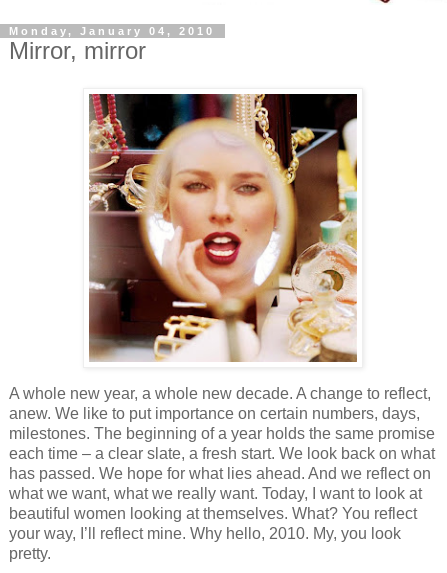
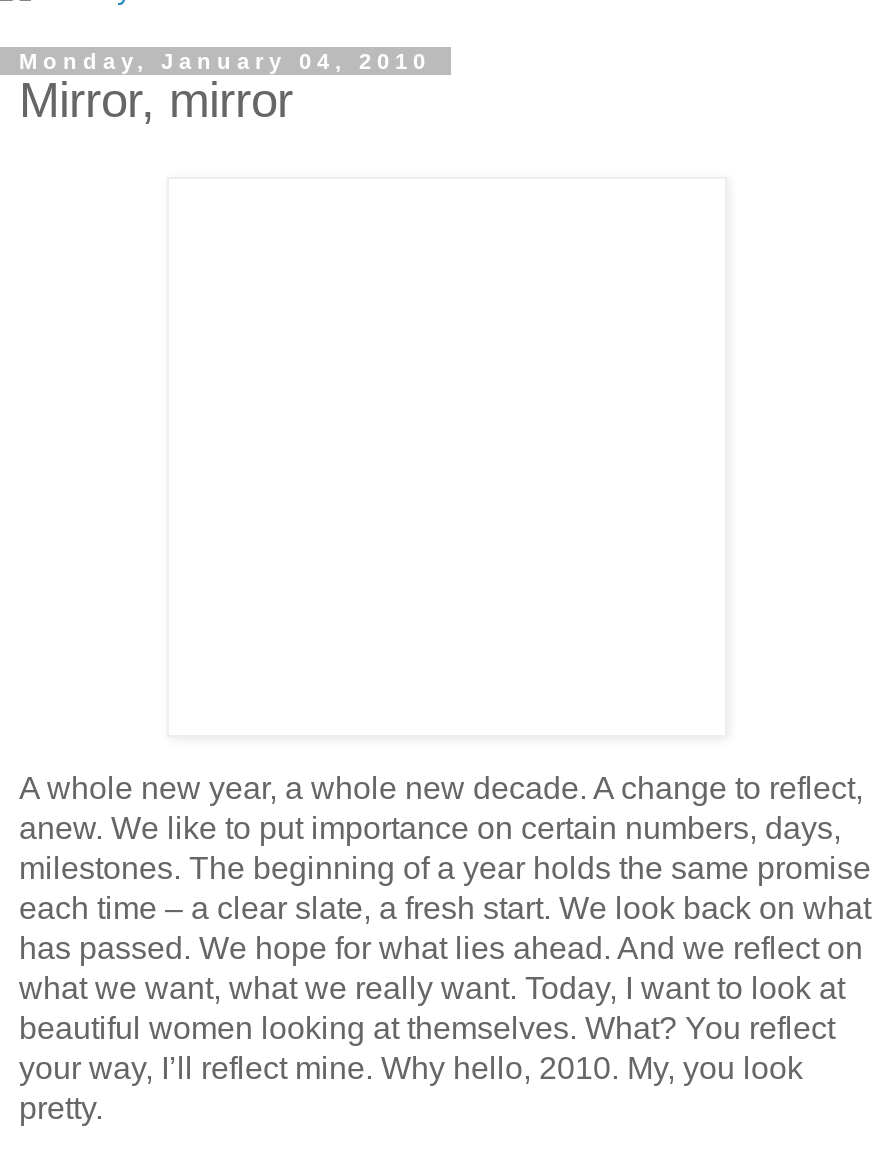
[88,93,358,363] [image] -> none

